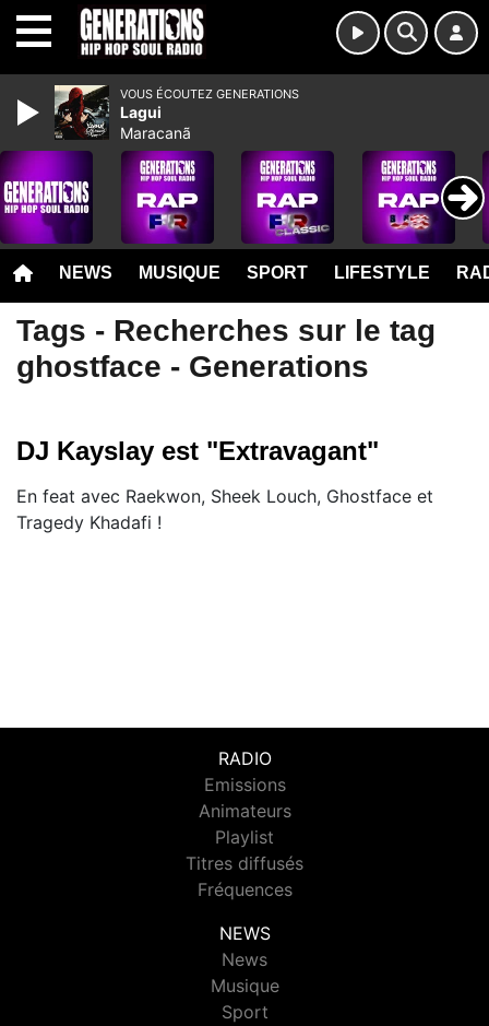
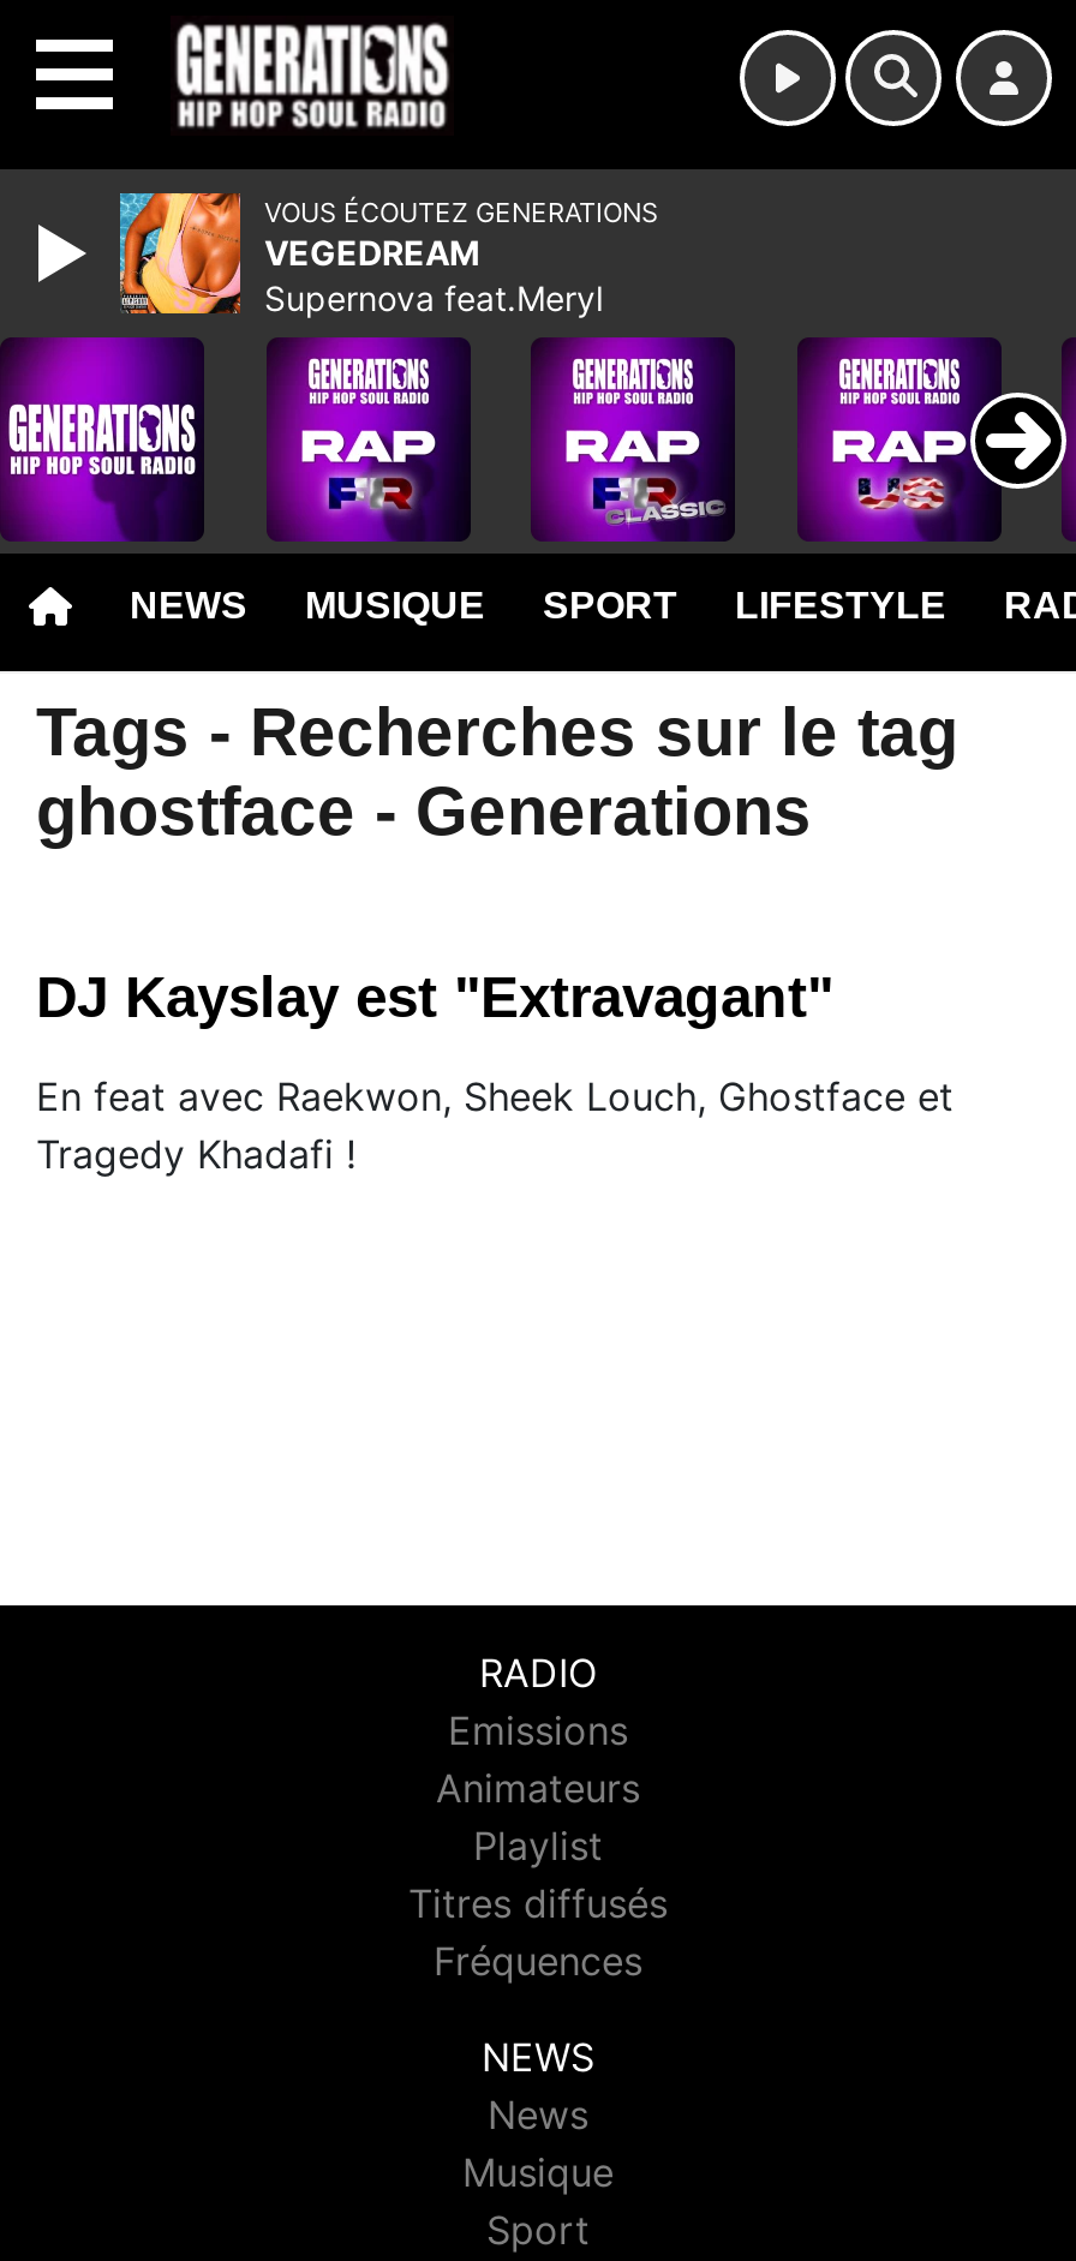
[53,84,191,142] [image] | Lagui | Maracanã -> [118,191,603,318] [image] | VEGEDREAM | Supernova feat.Meryl

